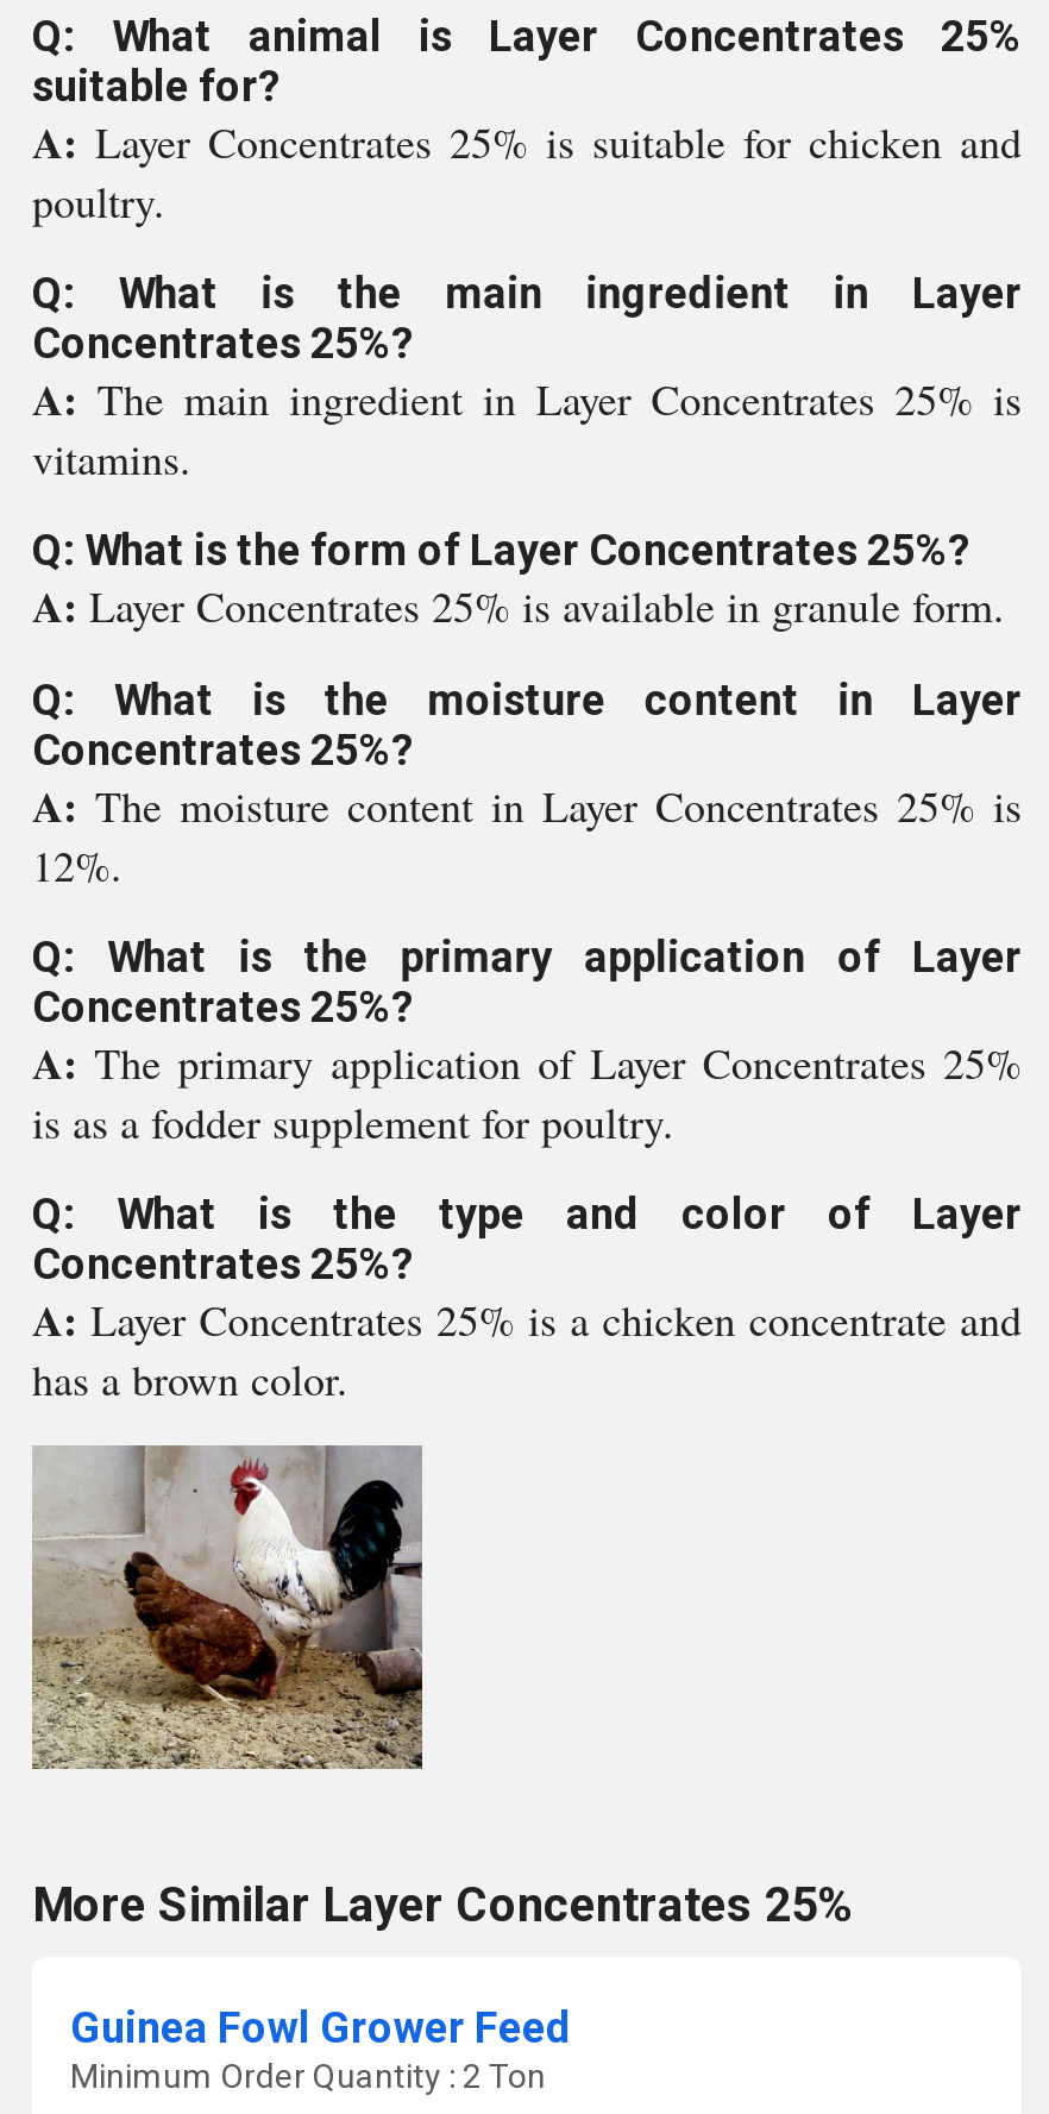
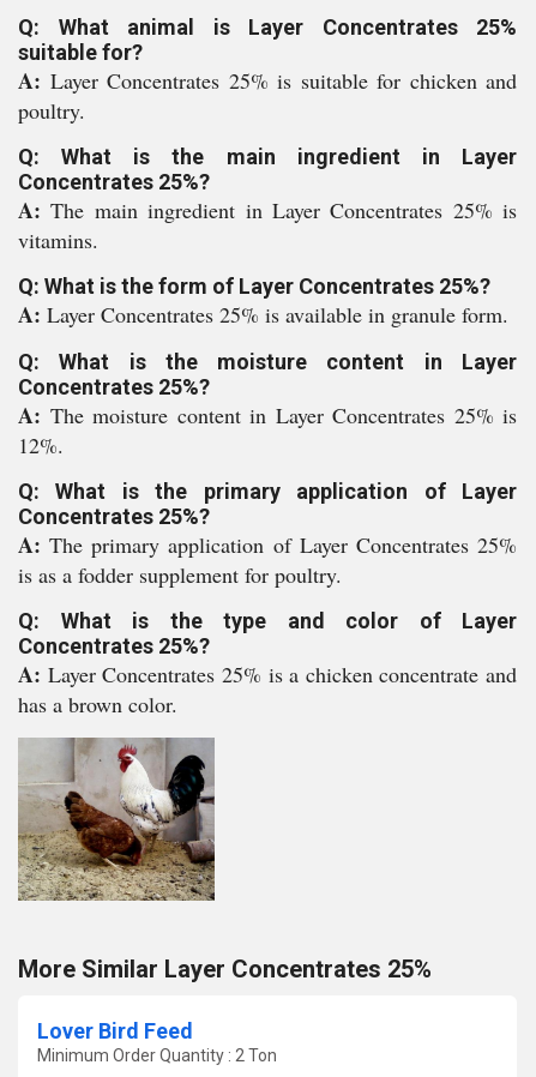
[70,2002,572,2052] Guinea Fowl Grower Feed -> [37,1018,193,1043] Lover Bird Feed

